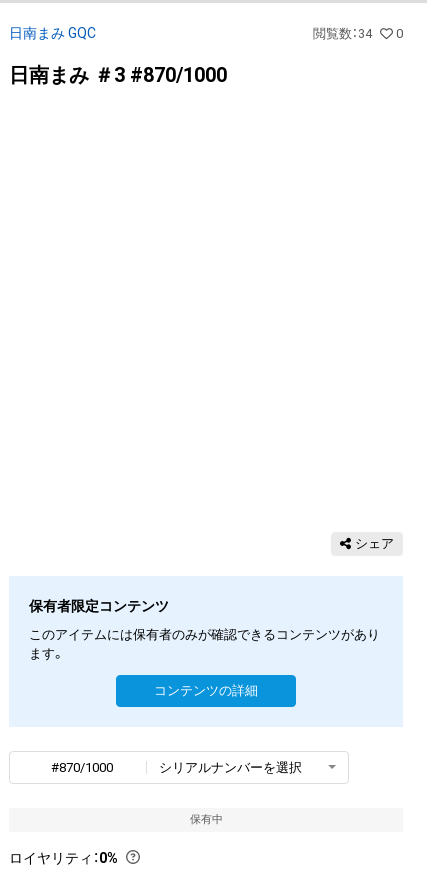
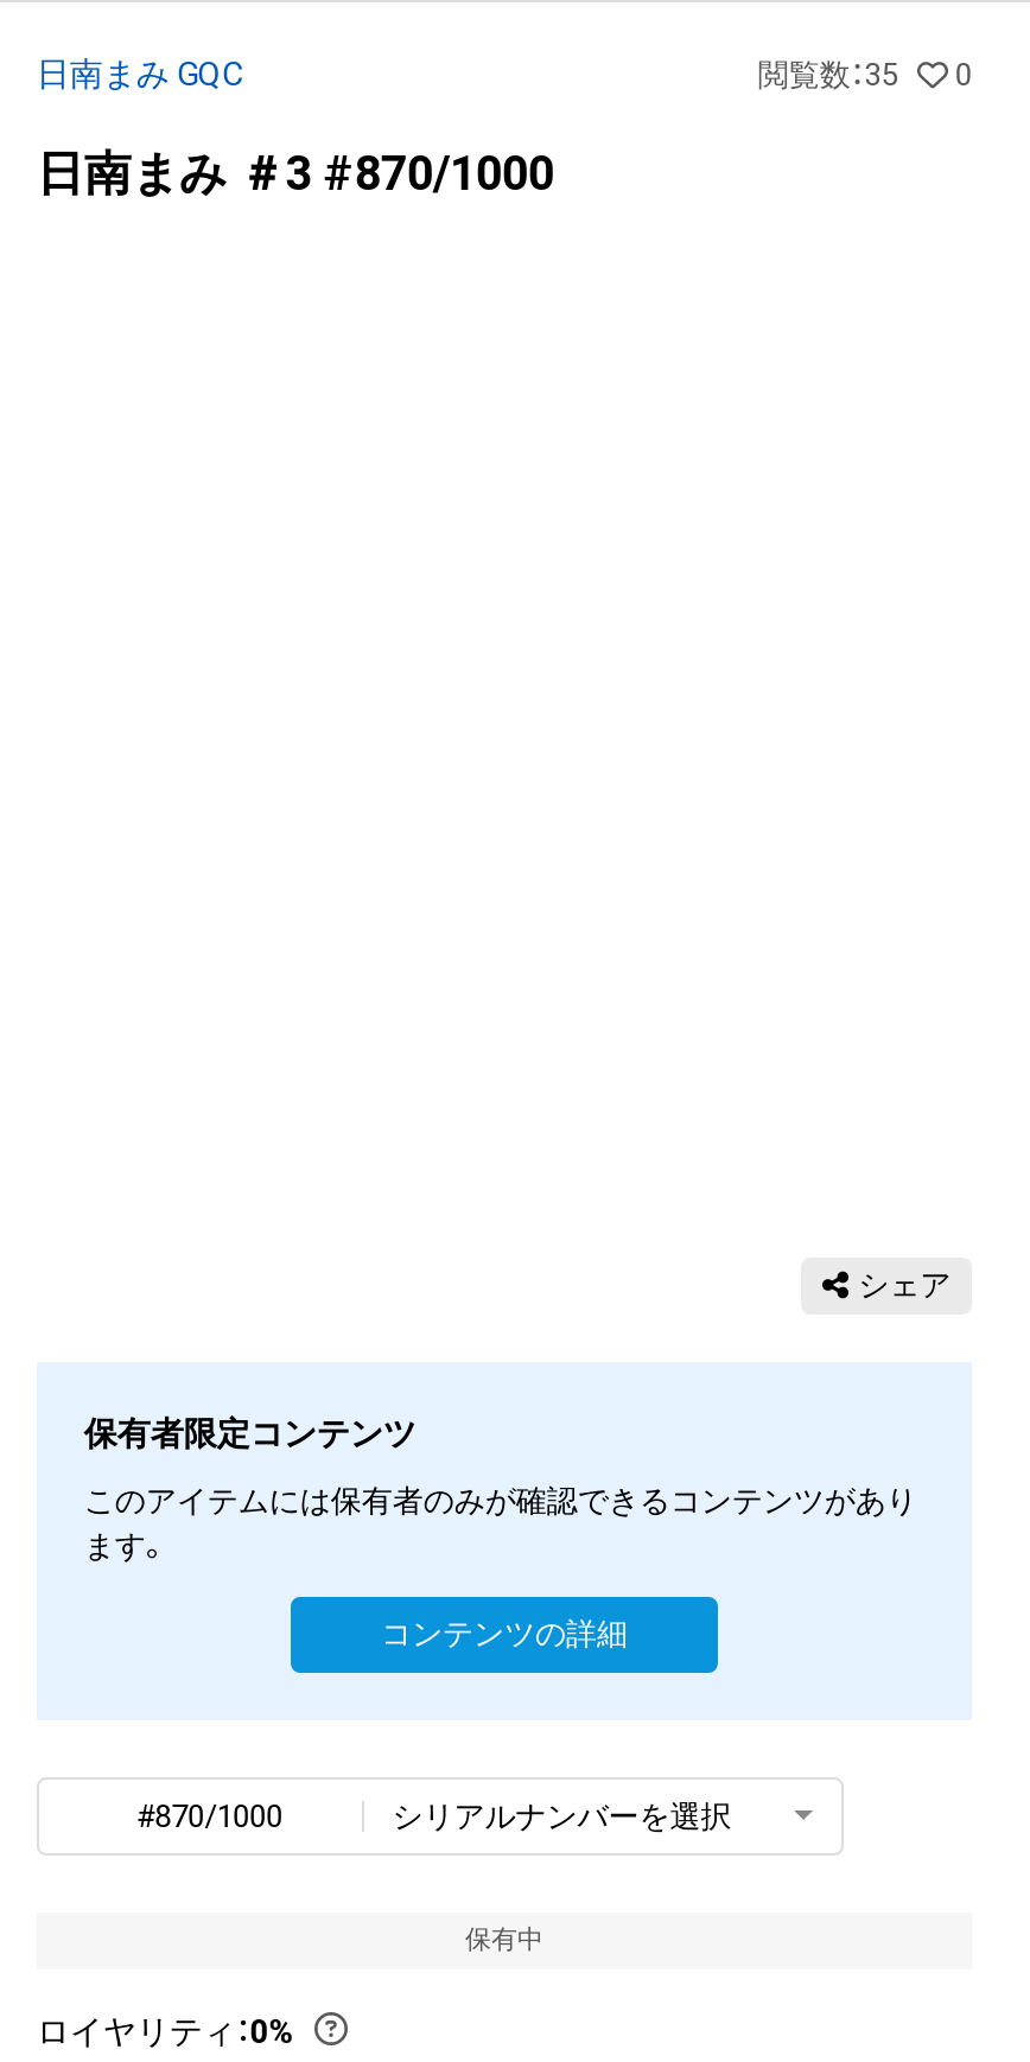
[313,26,403,41] 閲覧数：34 0 -> [758,57,972,93] 閲覧数：35 0

